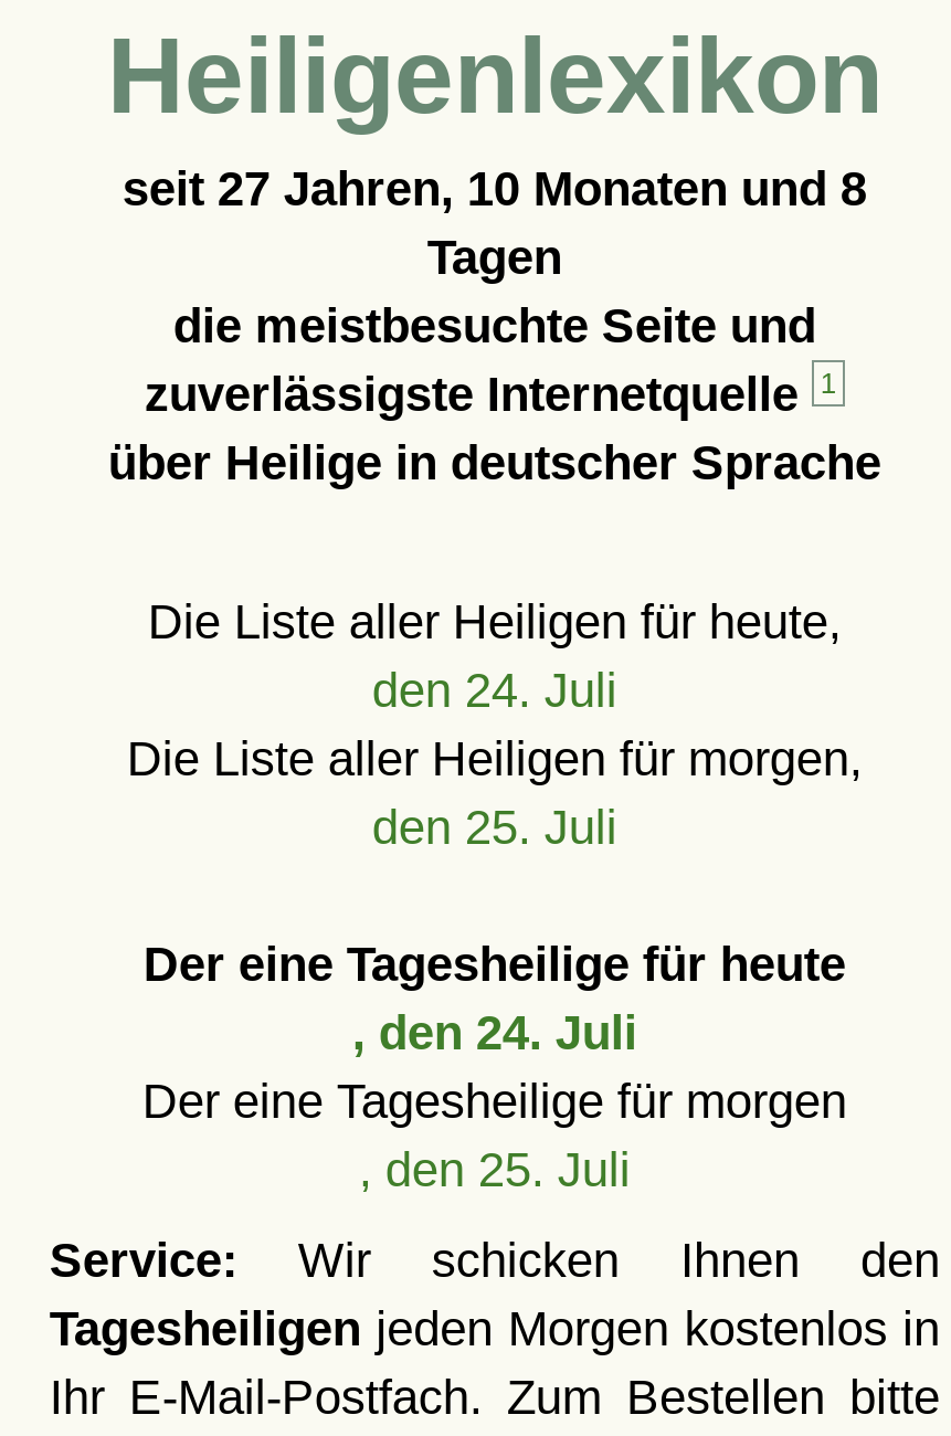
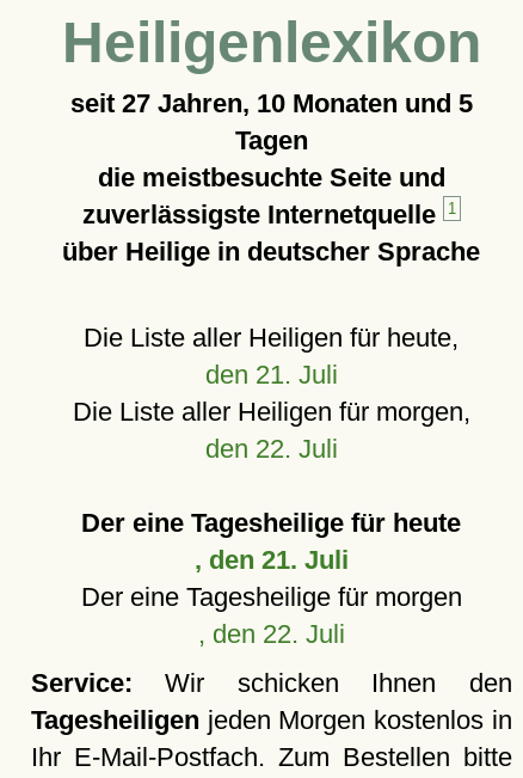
[122,161,867,217] seit 27 Jahren, 10 Monaten und 8 -> [70,88,473,118] seit 27 Jahren, 10 Monaten und 5
[372,663,617,718] den 24. Juli -> [205,360,338,390] den 21. Juli
[372,800,617,855] den 25. Juli -> [205,434,338,464] den 22. Juli
[352,1005,637,1060] , den 24. Juli -> [195,545,349,575] , den 21. Juli
[359,1142,630,1197] , den 25. Juli -> [198,619,345,649] , den 22. Juli

